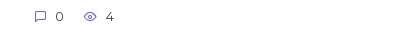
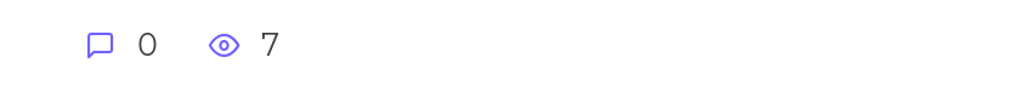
[106,9,114,24] 4 -> [261,27,278,63] 7

